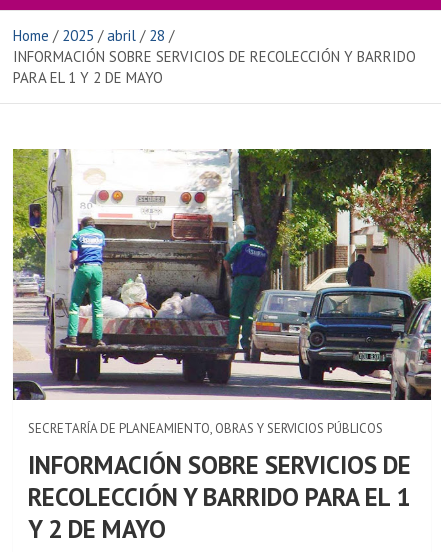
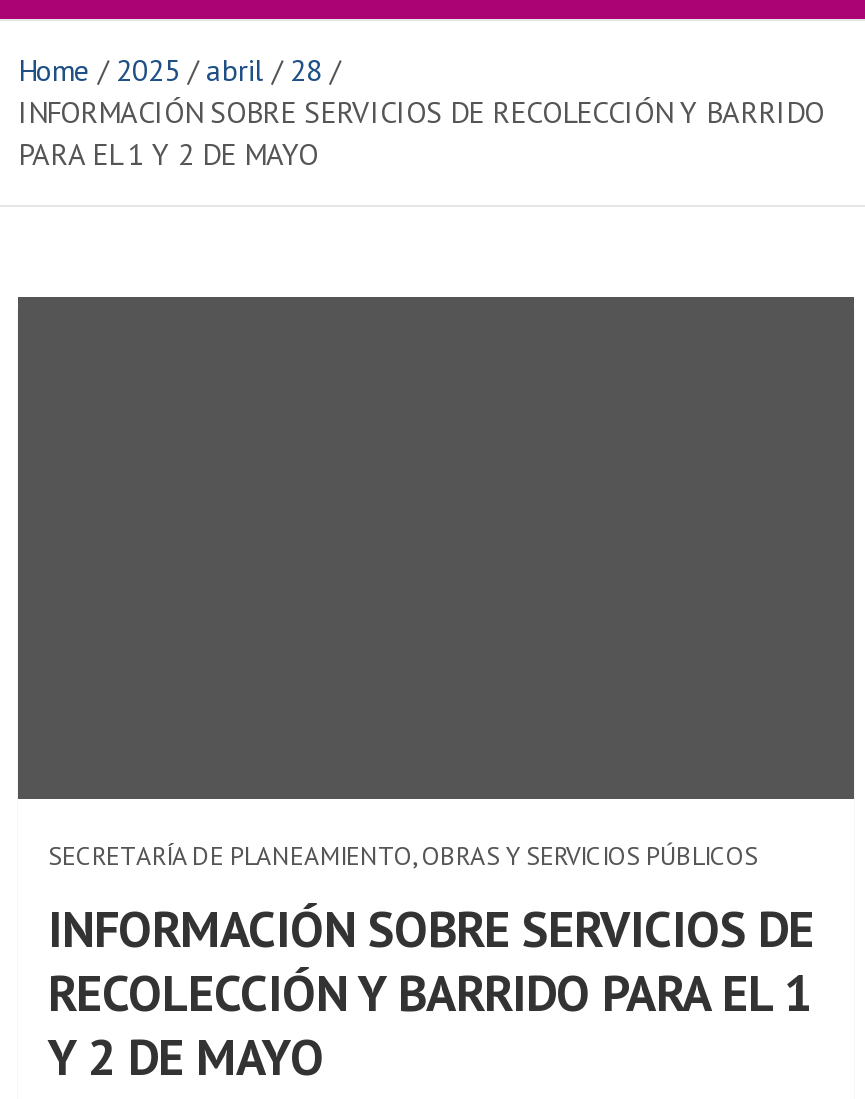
[12,148,432,400] [image] -> none

